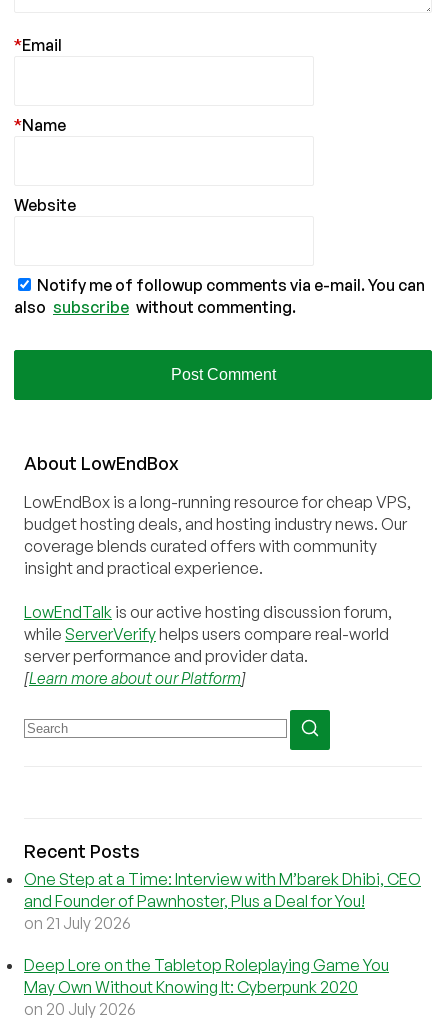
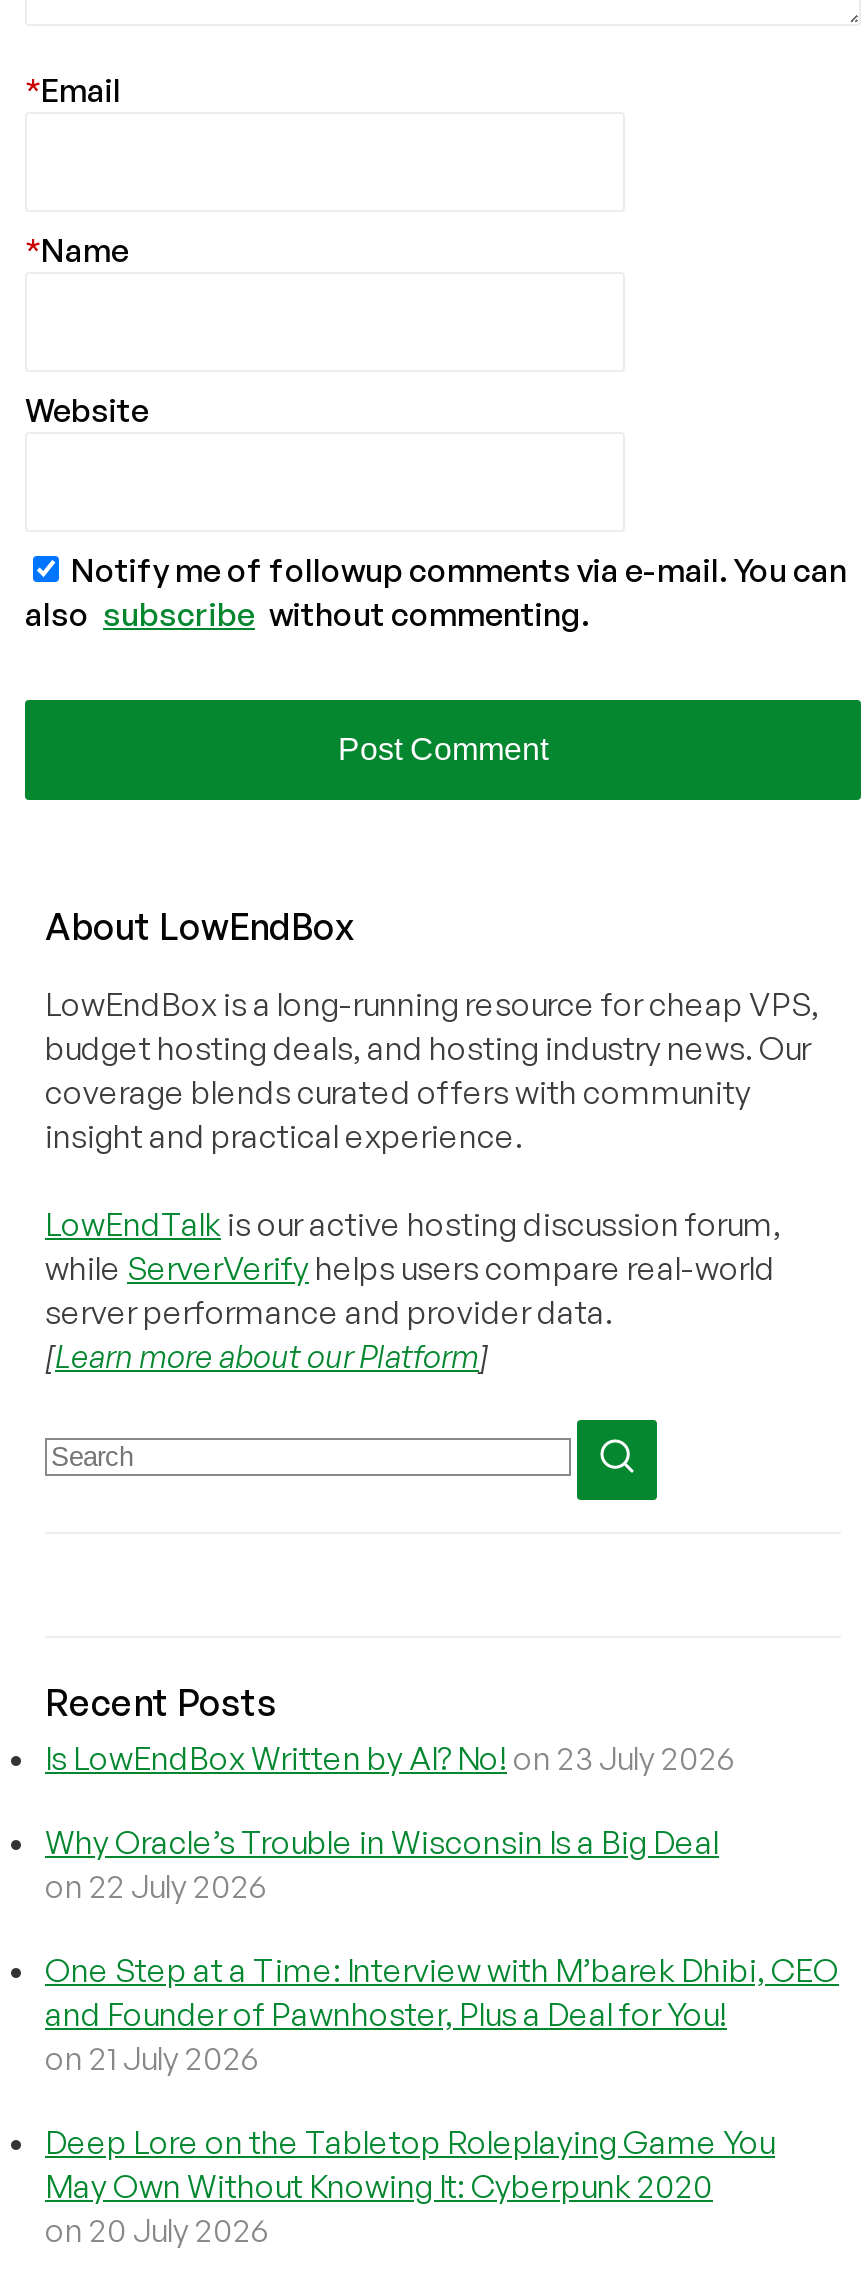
none -> [45,1738,735,1906] Is LowEndBox Written by AI? No! on 23 July 2026 | Why Oracle’s Trouble in Wisconsin Is a Big Deal | on 22 July 2026

